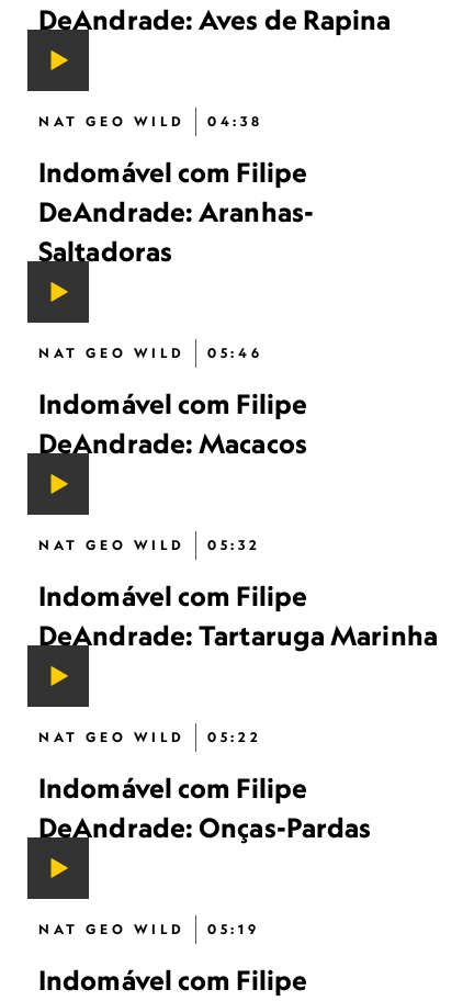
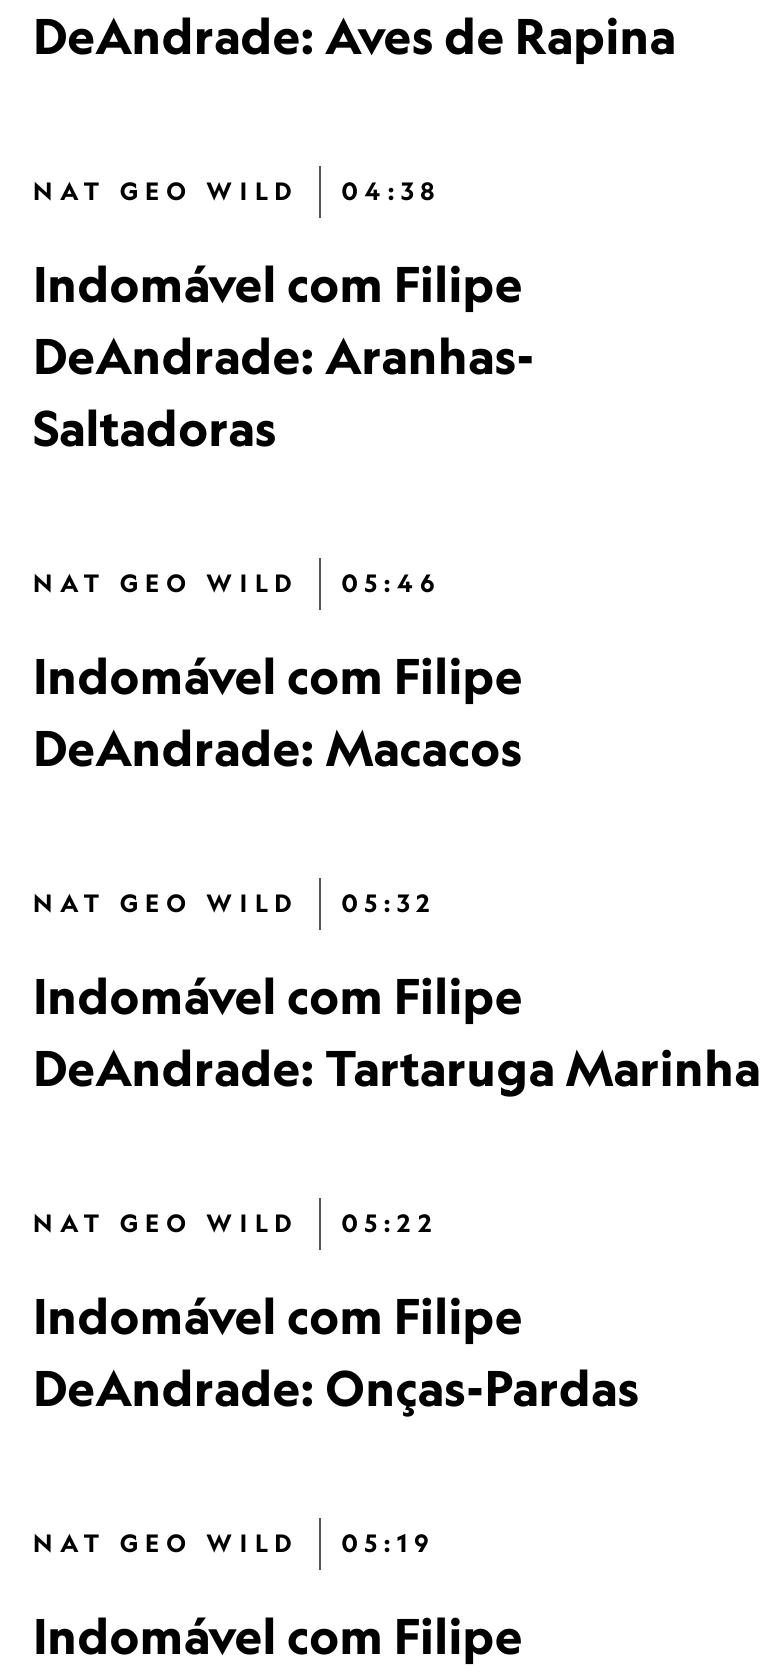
[26,29,90,92] [image] -> none
[26,260,90,324] [image] -> none
[26,452,90,516] [image] -> none
[26,644,90,708] [image] -> none
[26,836,90,900] [image] -> none

